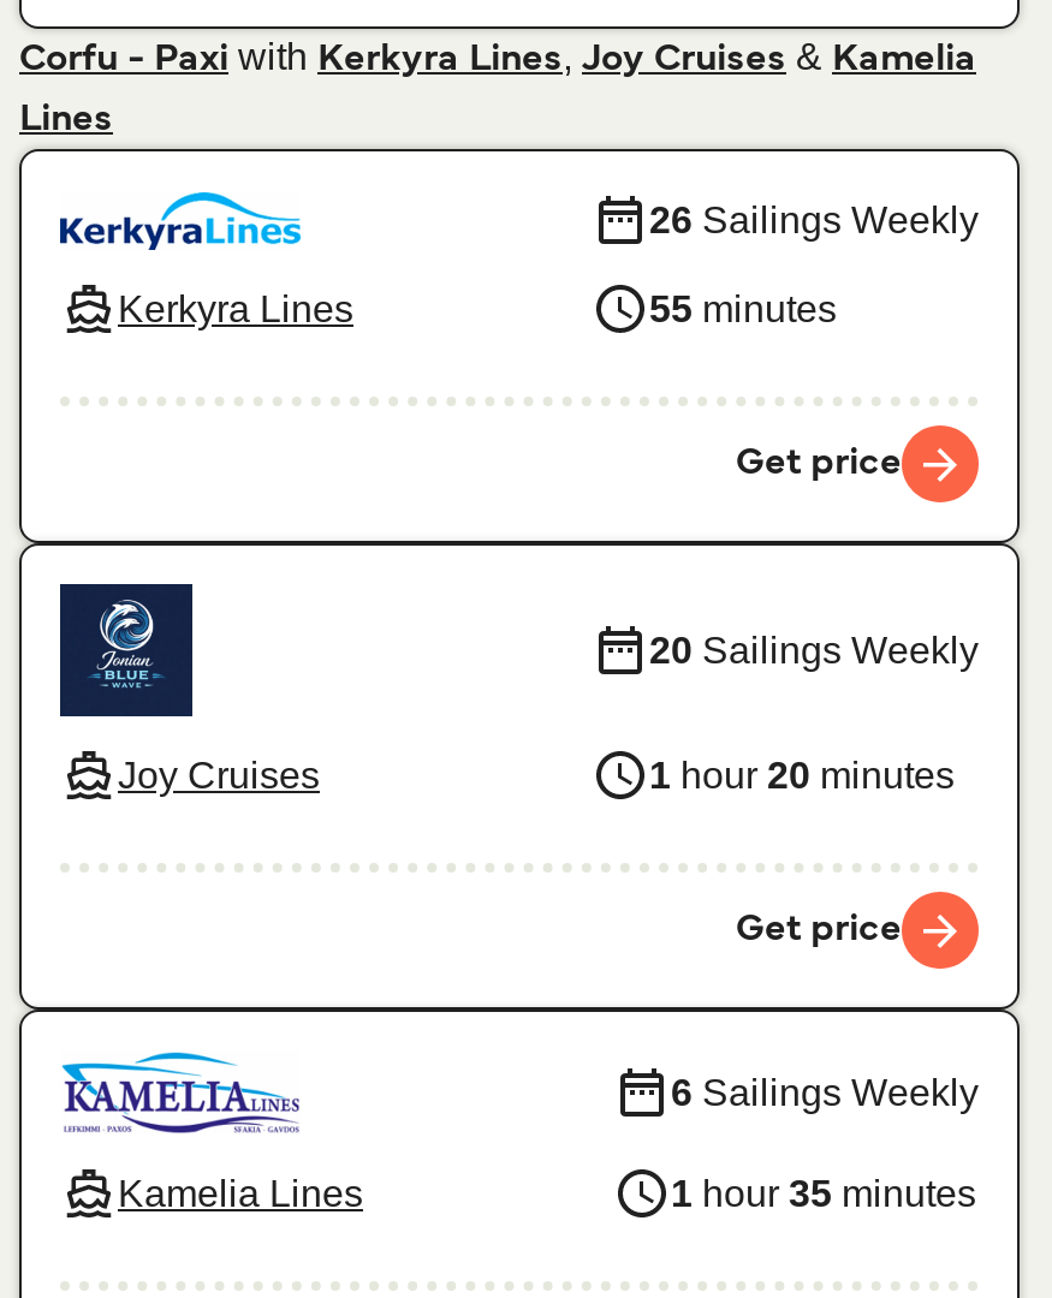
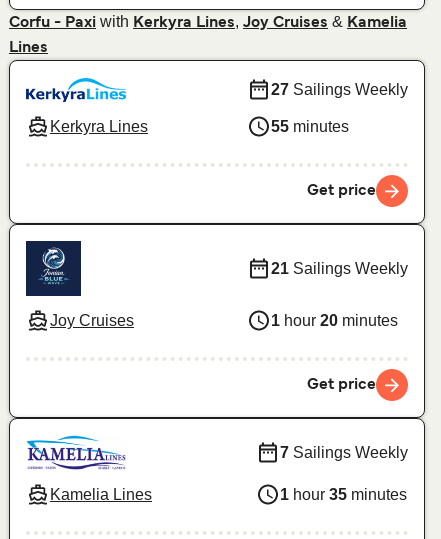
[649,199,979,240] 26 Sailings Weekly -> [271,81,408,98] 27 Sailings Weekly
[649,629,979,670] 20 Sailings Weekly -> [271,260,408,277] 21 Sailings Weekly
[671,1072,979,1112] 6 Sailings Weekly -> [280,444,408,461] 7 Sailings Weekly

